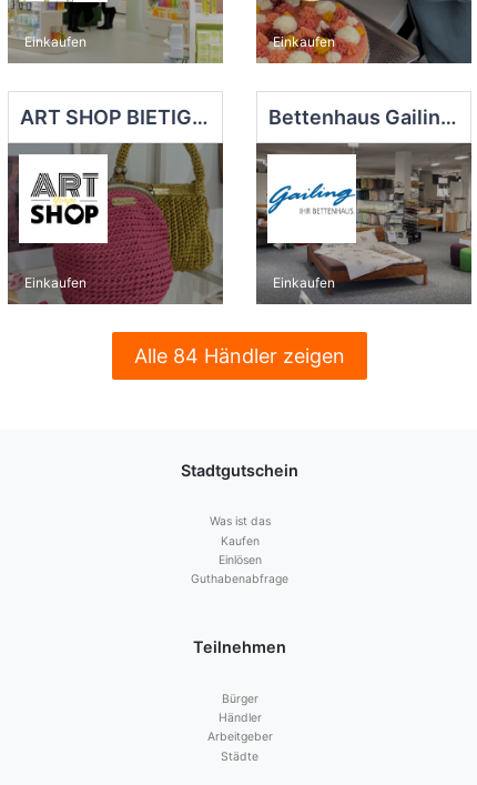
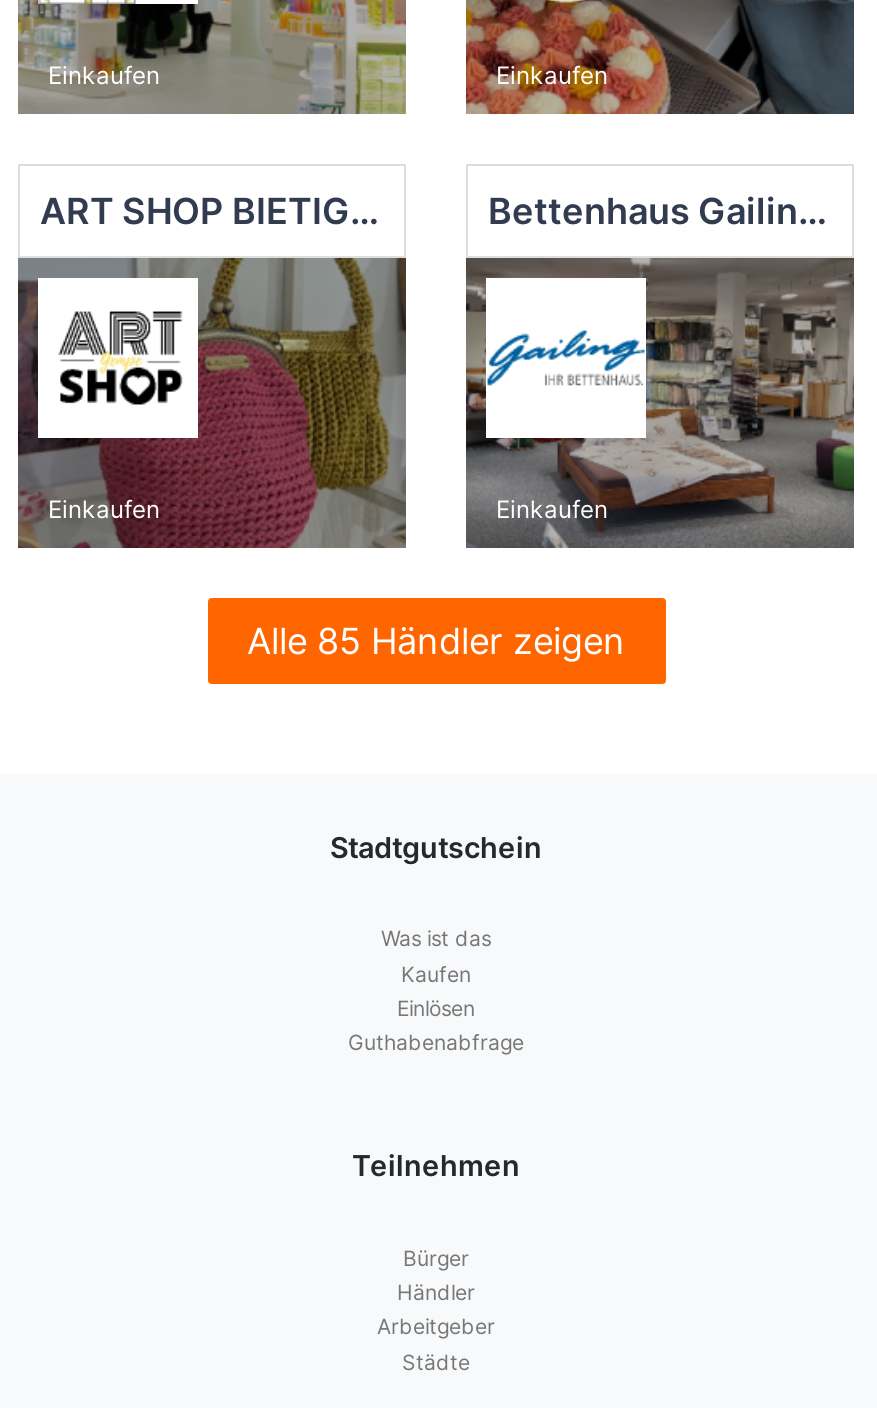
[134,344,345,368] Alle 84 Händler zeigen -> [247,620,625,662] Alle 85 Händler zeigen

